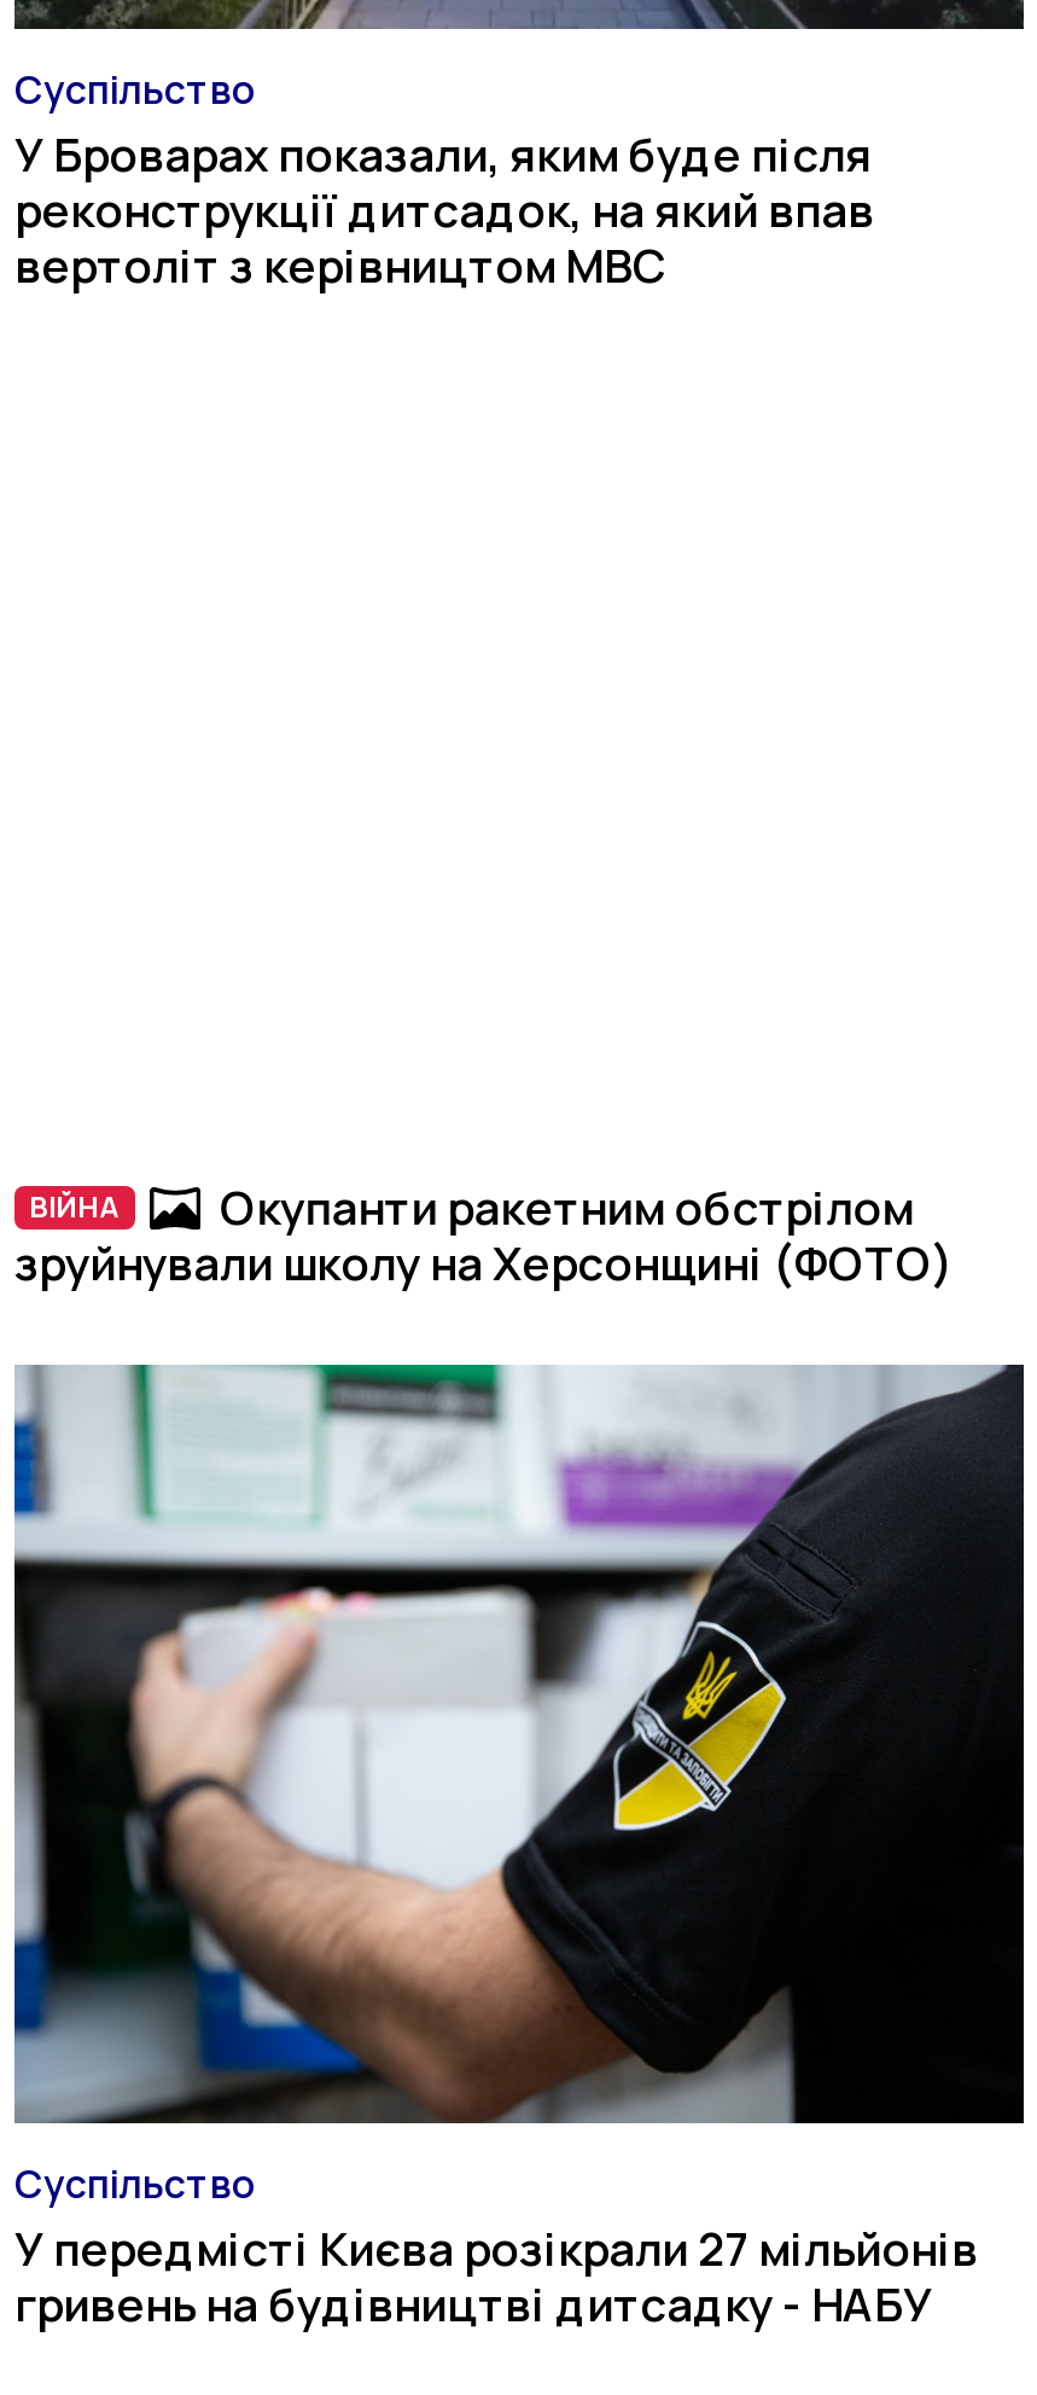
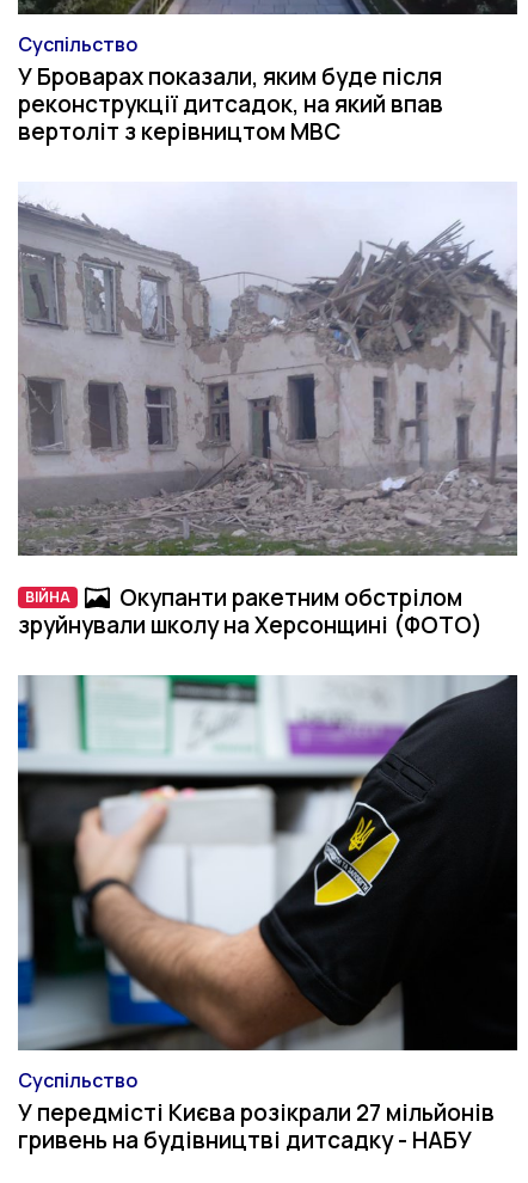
none -> [17,184,518,557] [image]

